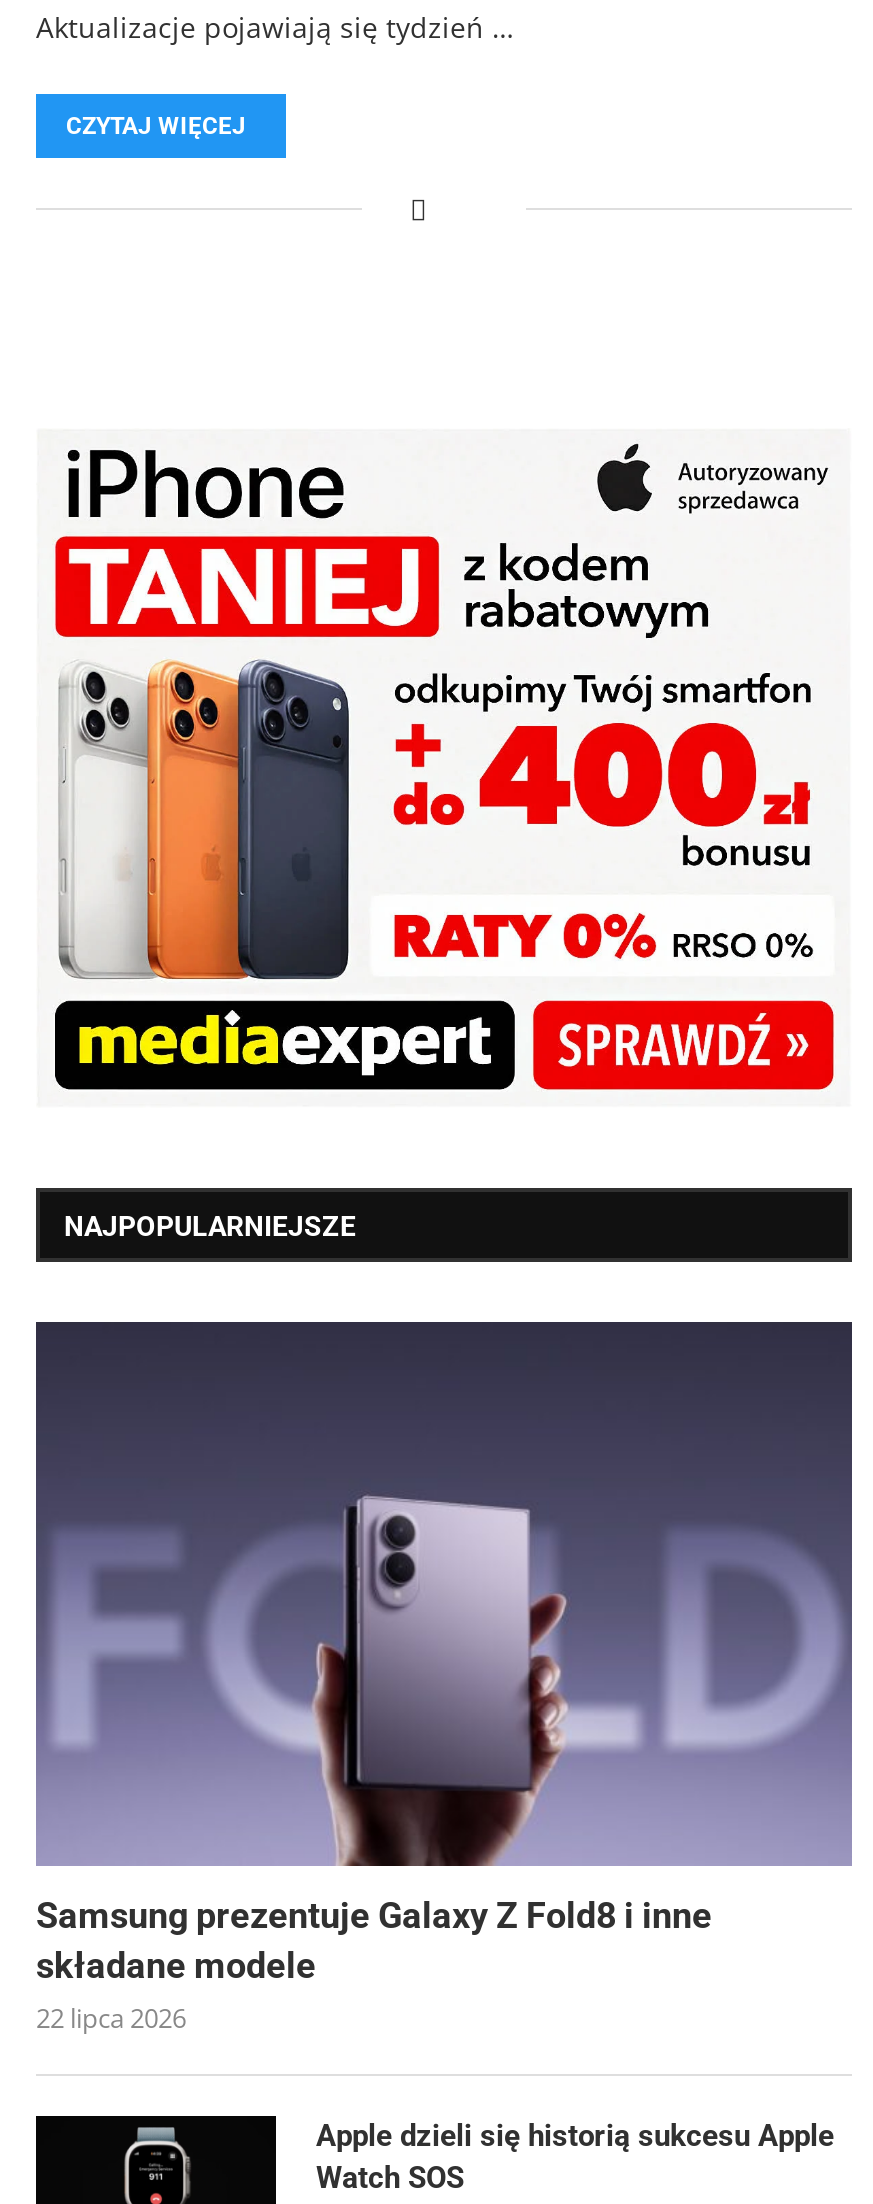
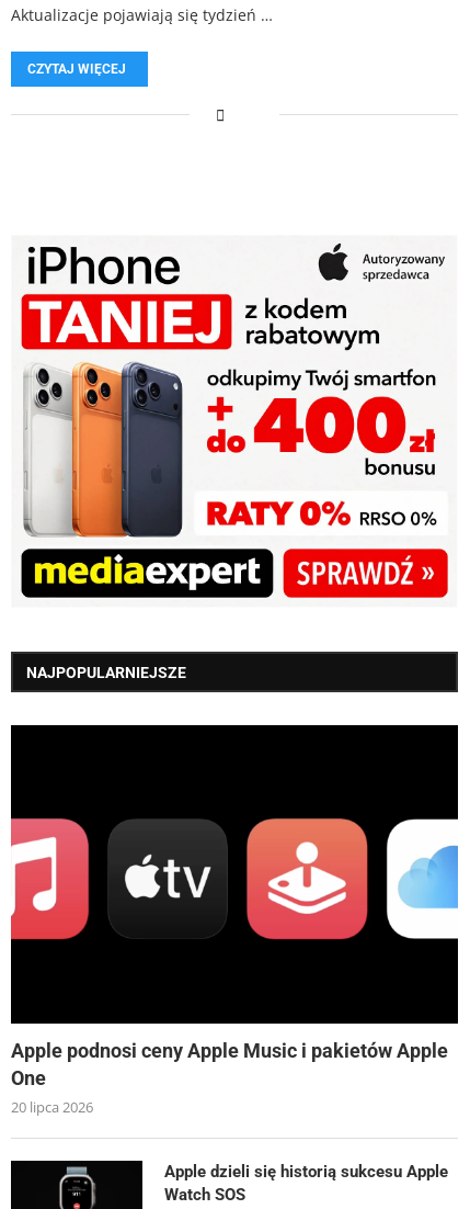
[34,1322,854,2036] [image] | Samsung prezentuje Galaxy Z Fold8 i inne | składane modele | 22 lipca 2026 -> [10,726,459,1117] [image] | Apple podnosi ceny Apple Music i pakietów Apple | One | 20 lipca 2026

